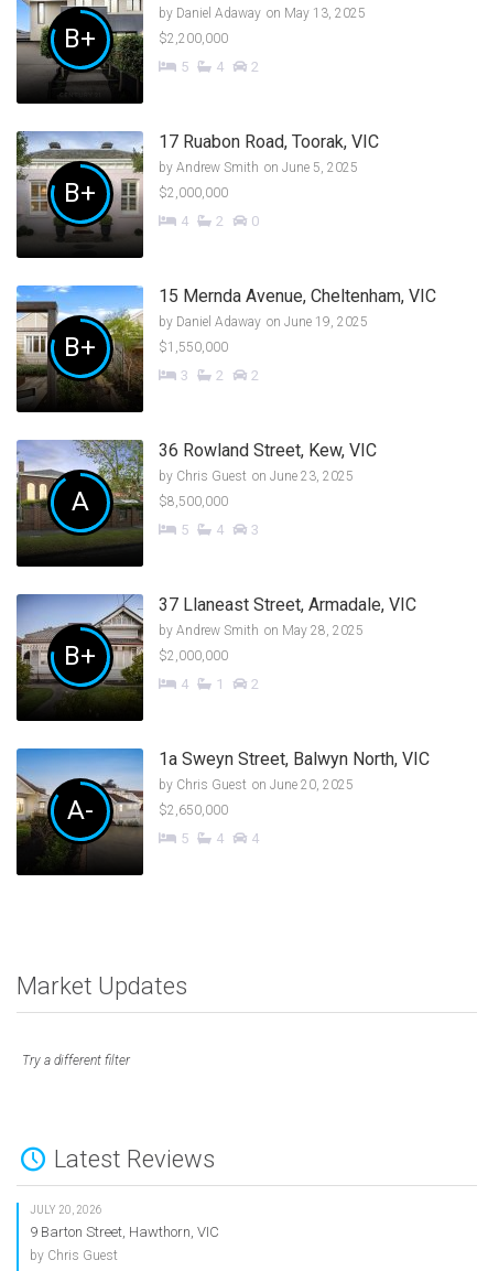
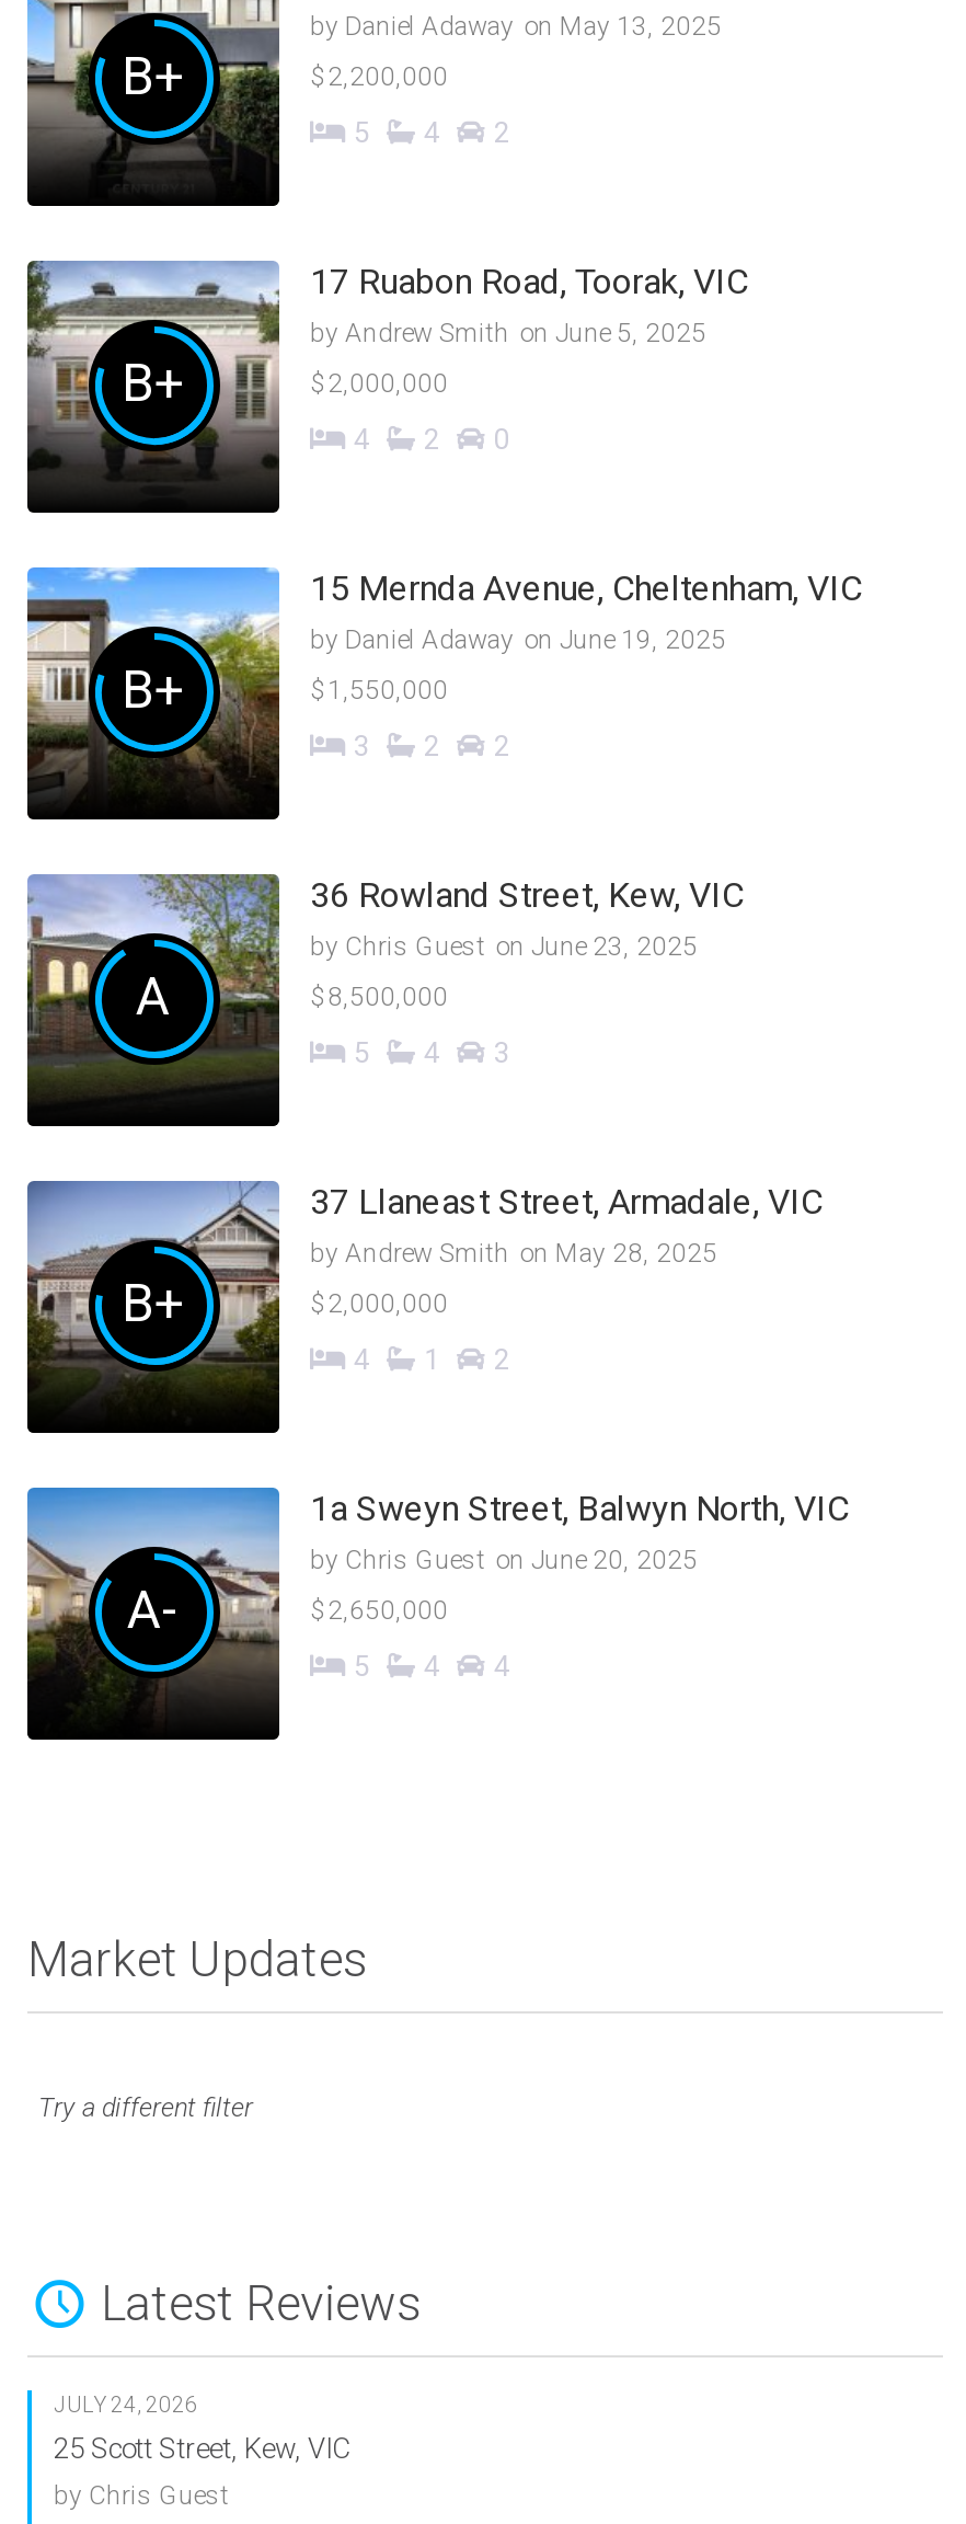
[30,1204,102,1216] JULY 20, 2026 -> [54,2392,198,2416] JULY 24, 2026
[30,1223,219,1240] 9 Barton Street, Hawthorn, VIC -> [54,2432,352,2465] 25 Scott Street, Kew, VIC

